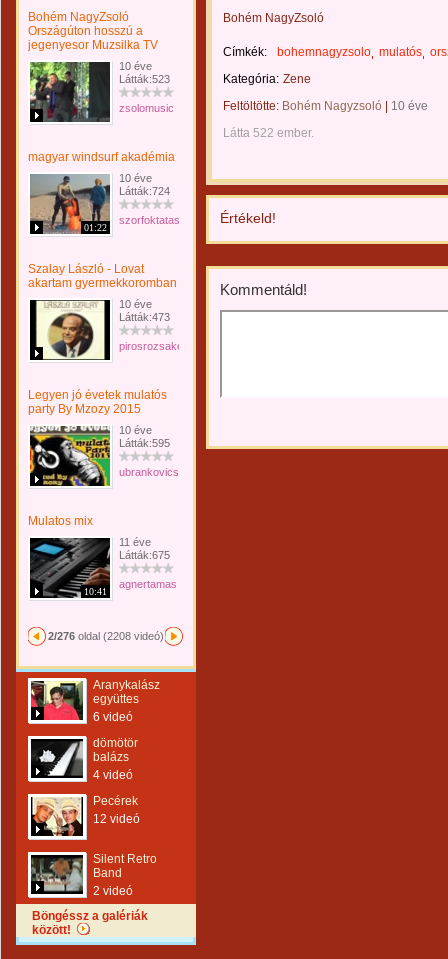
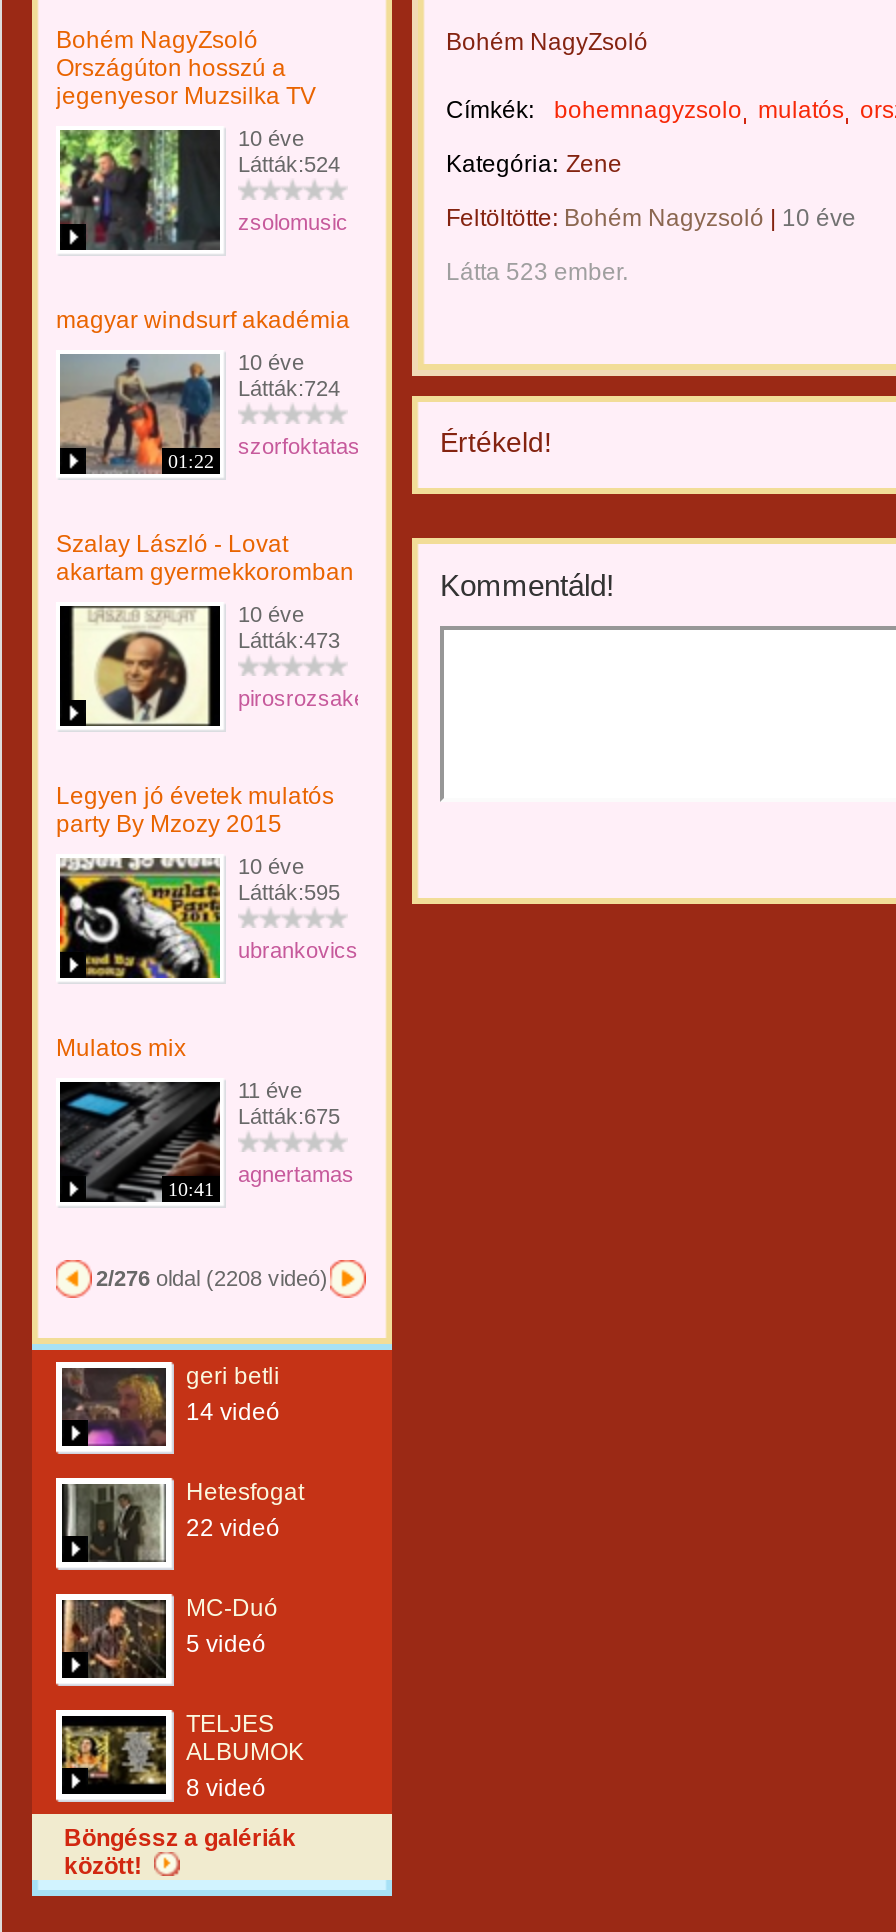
[119,73,170,85] Látták:523 -> [238,152,340,176] Látták:524
[223,126,314,140] Látta 522 ember. -> [446,258,628,286] Látta 523 ember.
[30,678,160,724] [image] | Aranykalász | együttes | 6 videó -> [60,1362,280,1448] [image] | geri betli | 14 videó
[32,736,138,782] [image] | dömötör | balázs | 4 videó -> [64,1478,304,1564] [image] | Hetesfogat | 22 videó
[30,794,140,837] [image] | Pecérek | 12 videó -> [60,1594,278,1680] [image] | MC-Duó | 5 videó
[31,852,157,898] [image] | Silent Retro | Band | 2 videó -> [64,1710,304,1802] [image] | TELJES | ALBUMOK | 8 videó

